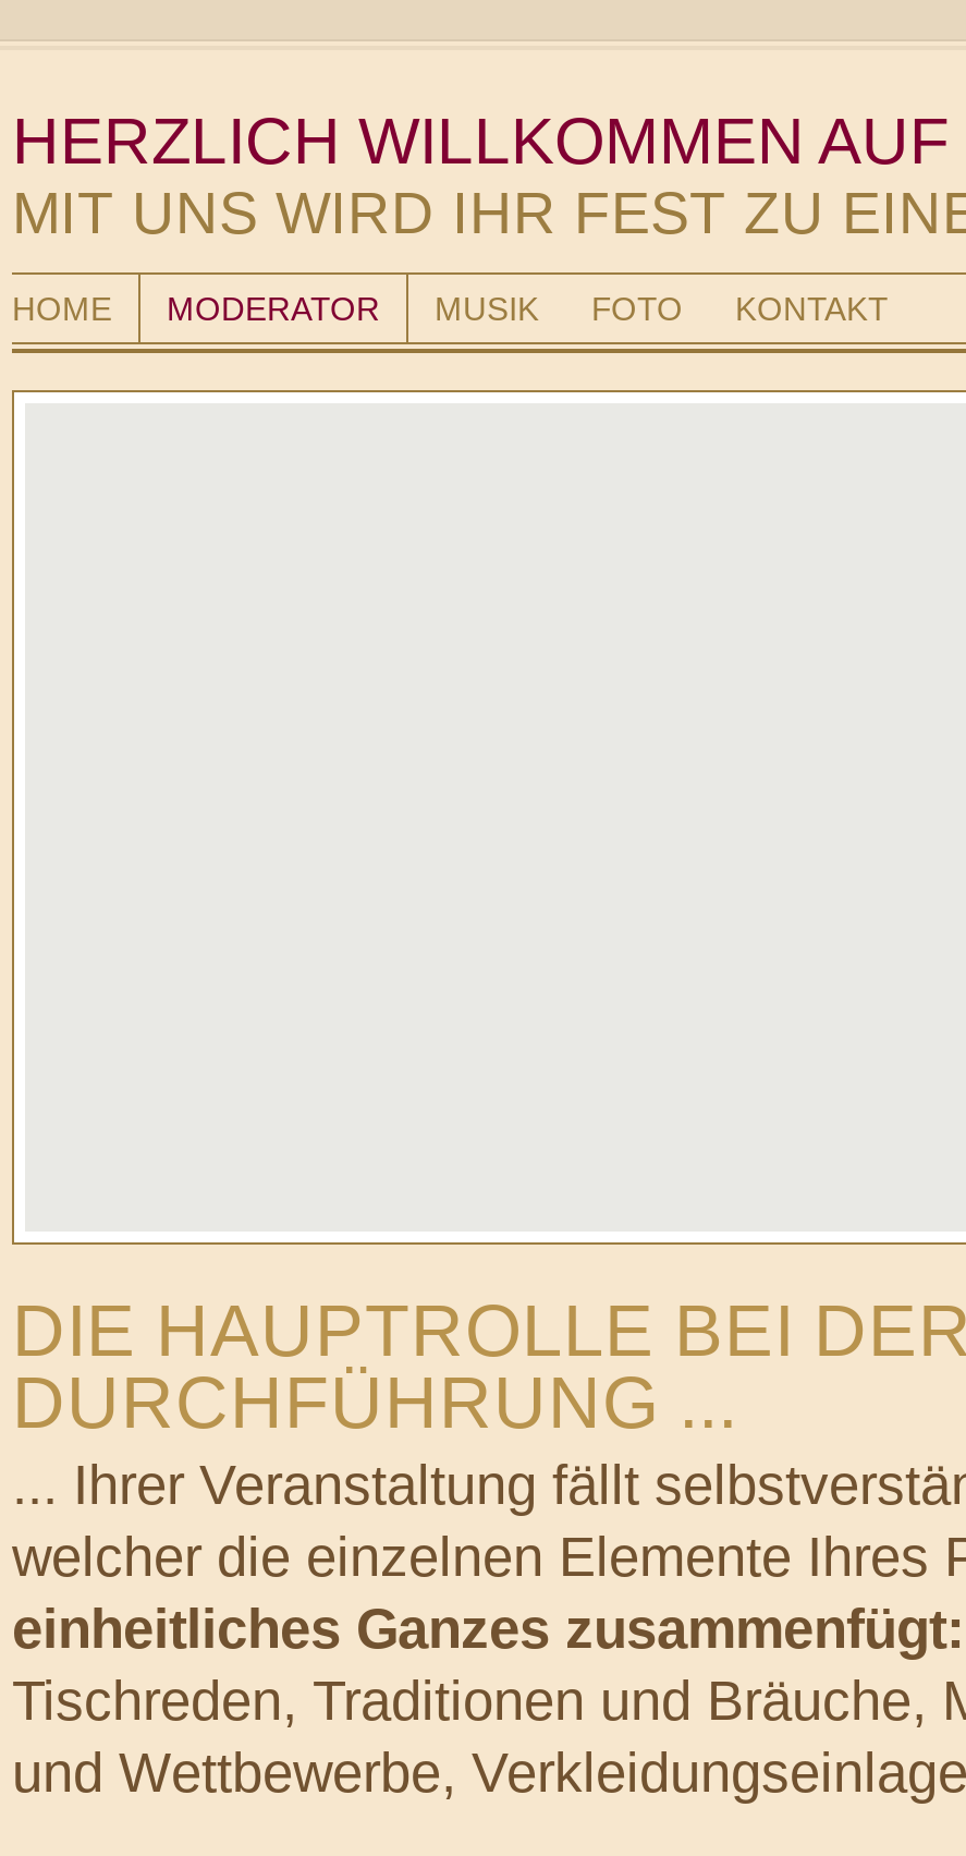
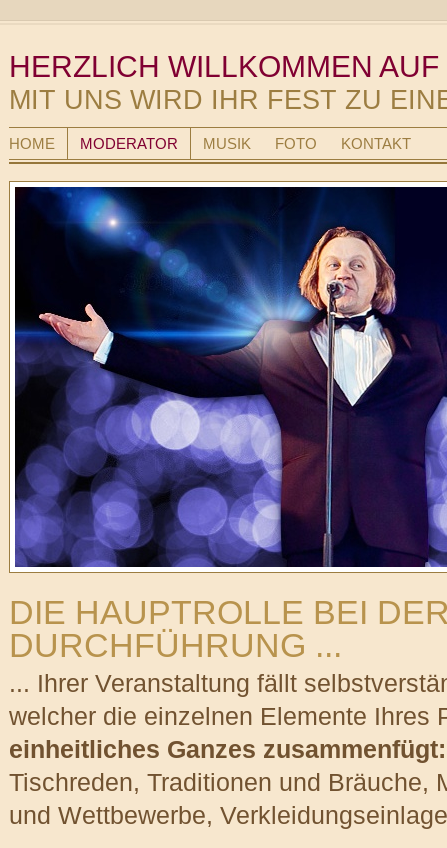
none -> [14,186,444,568] [image]

